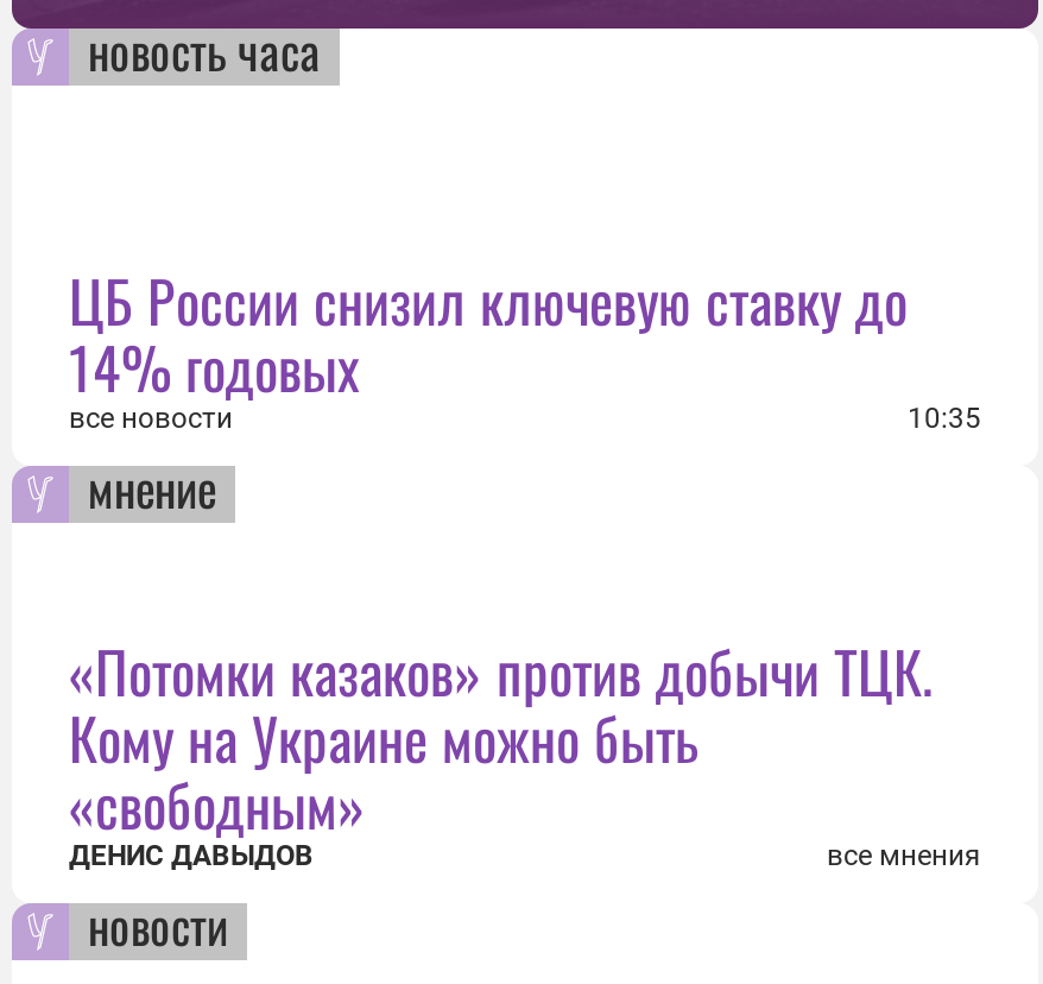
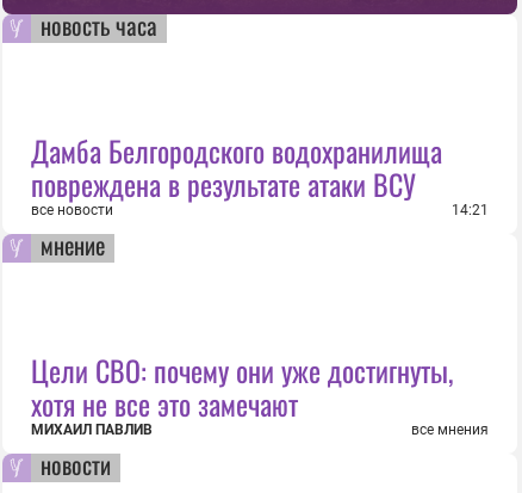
[69,256,908,408] ЦБ России снизил ключевую ставку до | 14% годовых -> [31,129,442,205] Дамба Белгородского водохранилища | повреждена в результате атаки ВСУ
[908,401,981,434] 10:35 -> [452,201,489,218] 14:21
[69,627,934,872] «Потомки казаков» против добычи ТЦК. | Кому на Украине можно быть | «свободным» | ДЕНИС ДАВЫДОВ -> [31,348,453,438] Цели СВО: почему они уже достигнуты, | хотя не все это замечают | МИХАИЛ ПАВЛИВ

